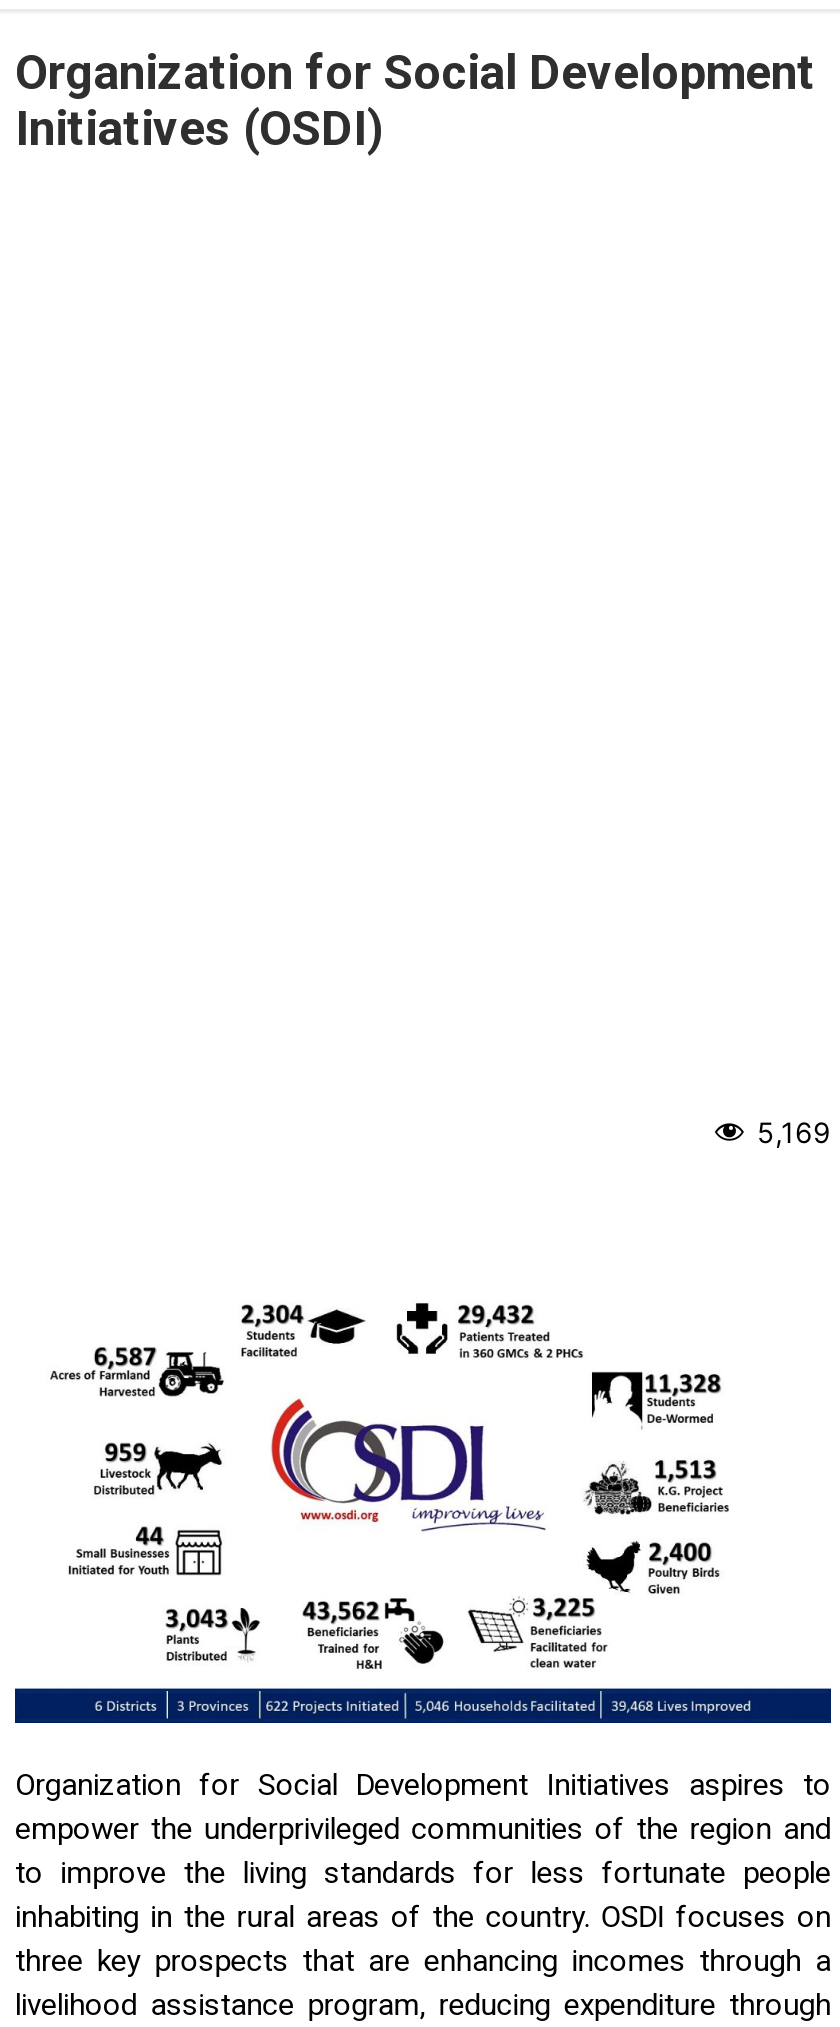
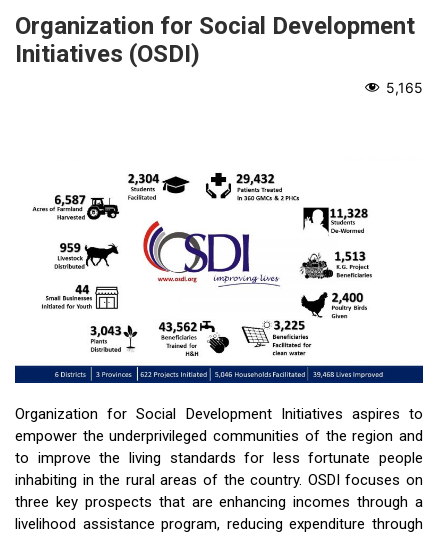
[757,1115,831,1149] 5,169 -> [386,79,423,96] 5,165

